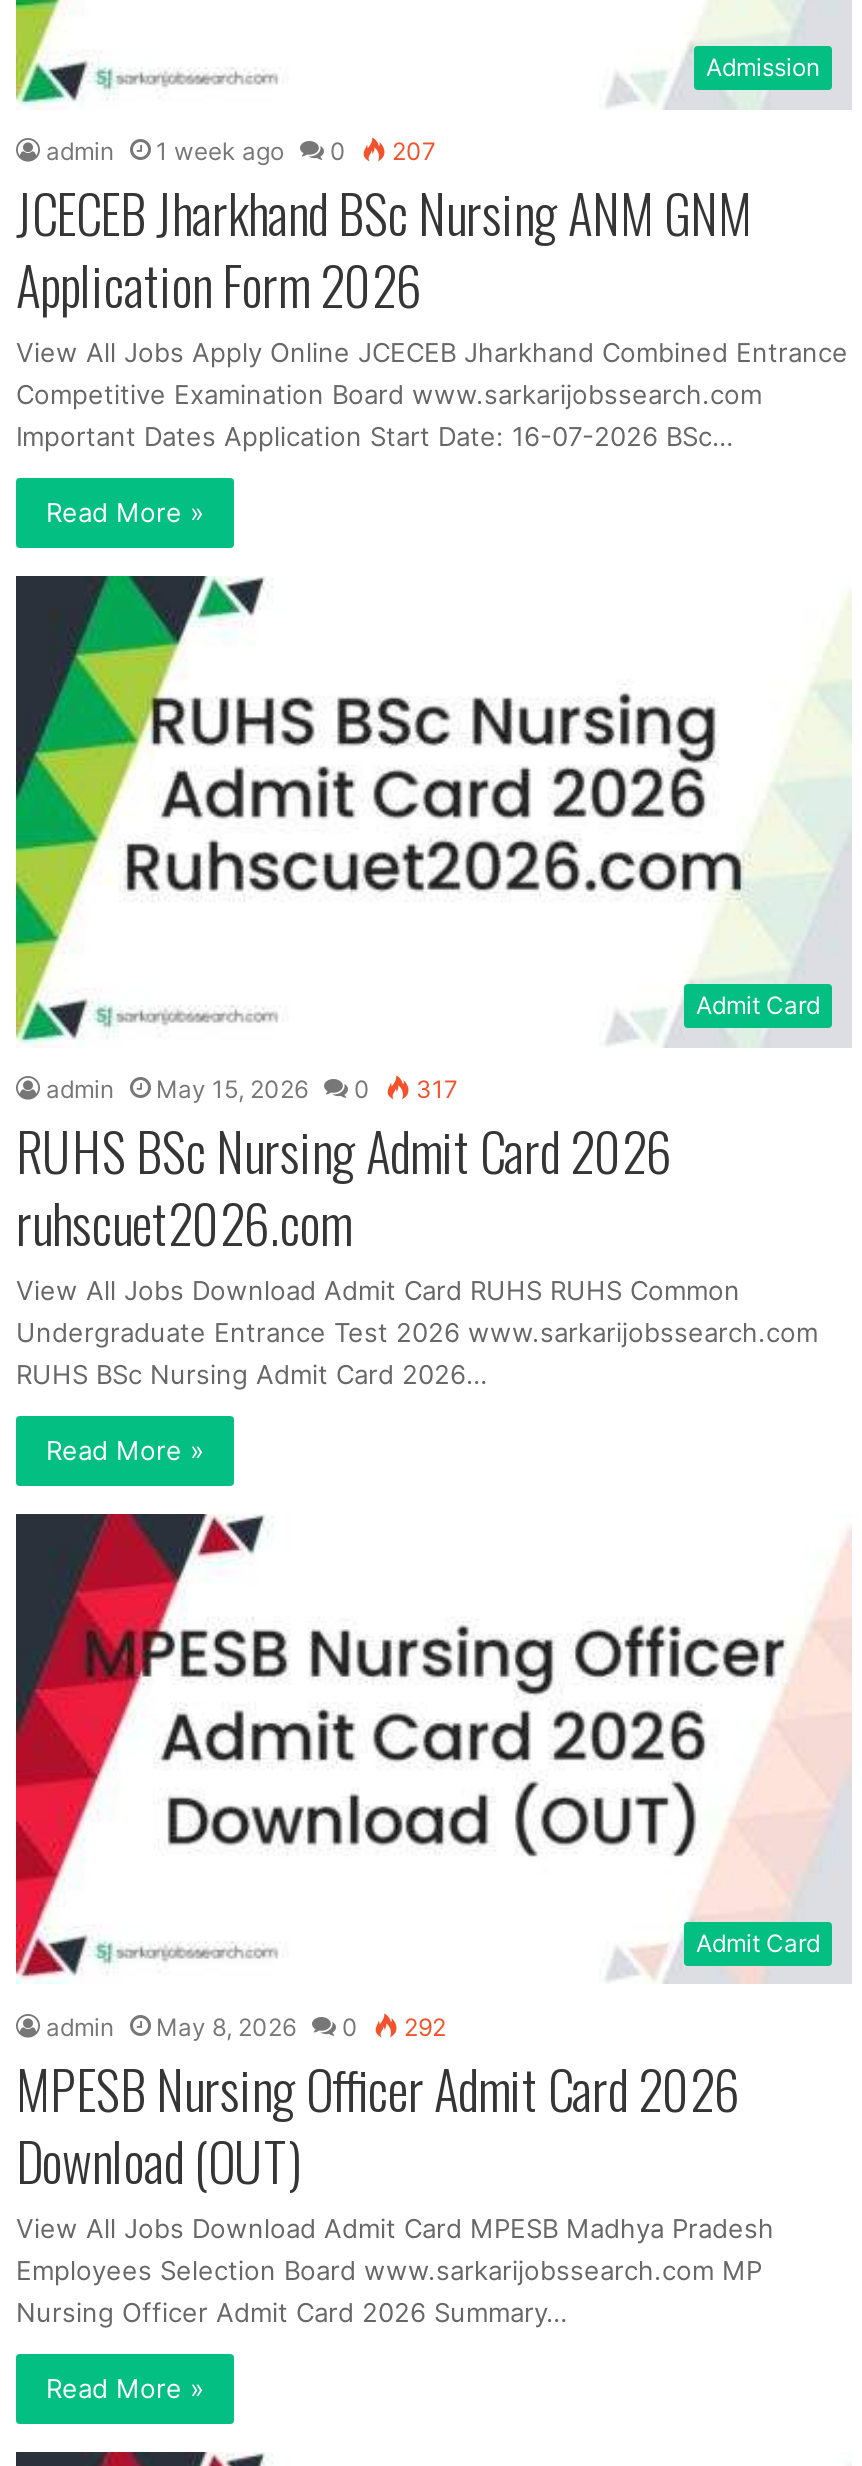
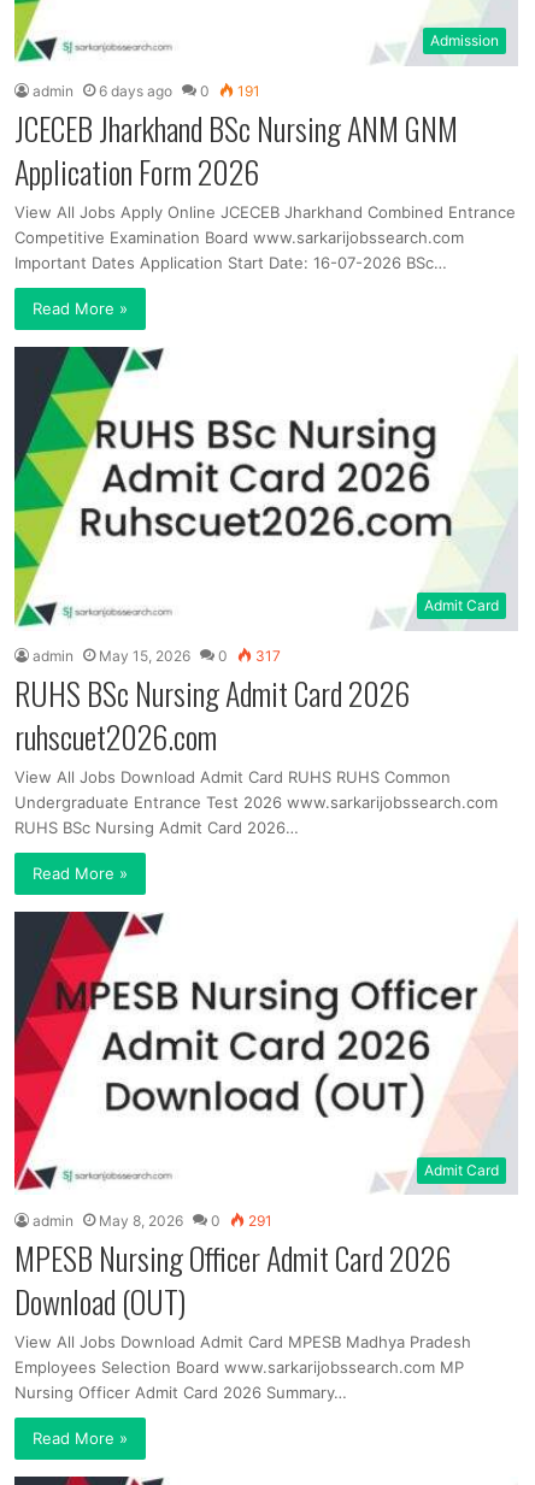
[156,136,284,166] 1 week ago -> [99,82,172,100] 6 days ago
[386,136,436,166] 207 -> [234,82,260,100] 191
[46,2011,446,2041] admin May 8, 2026 0 292 -> [33,1211,272,1229] admin May 8, 2026 0 291

